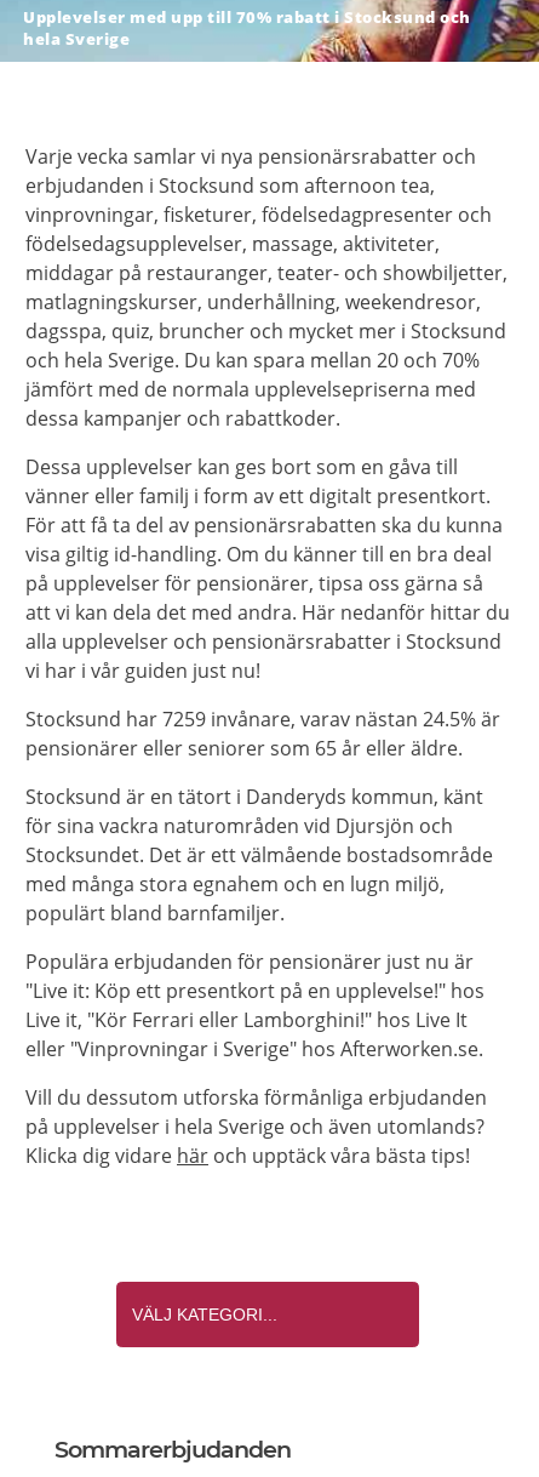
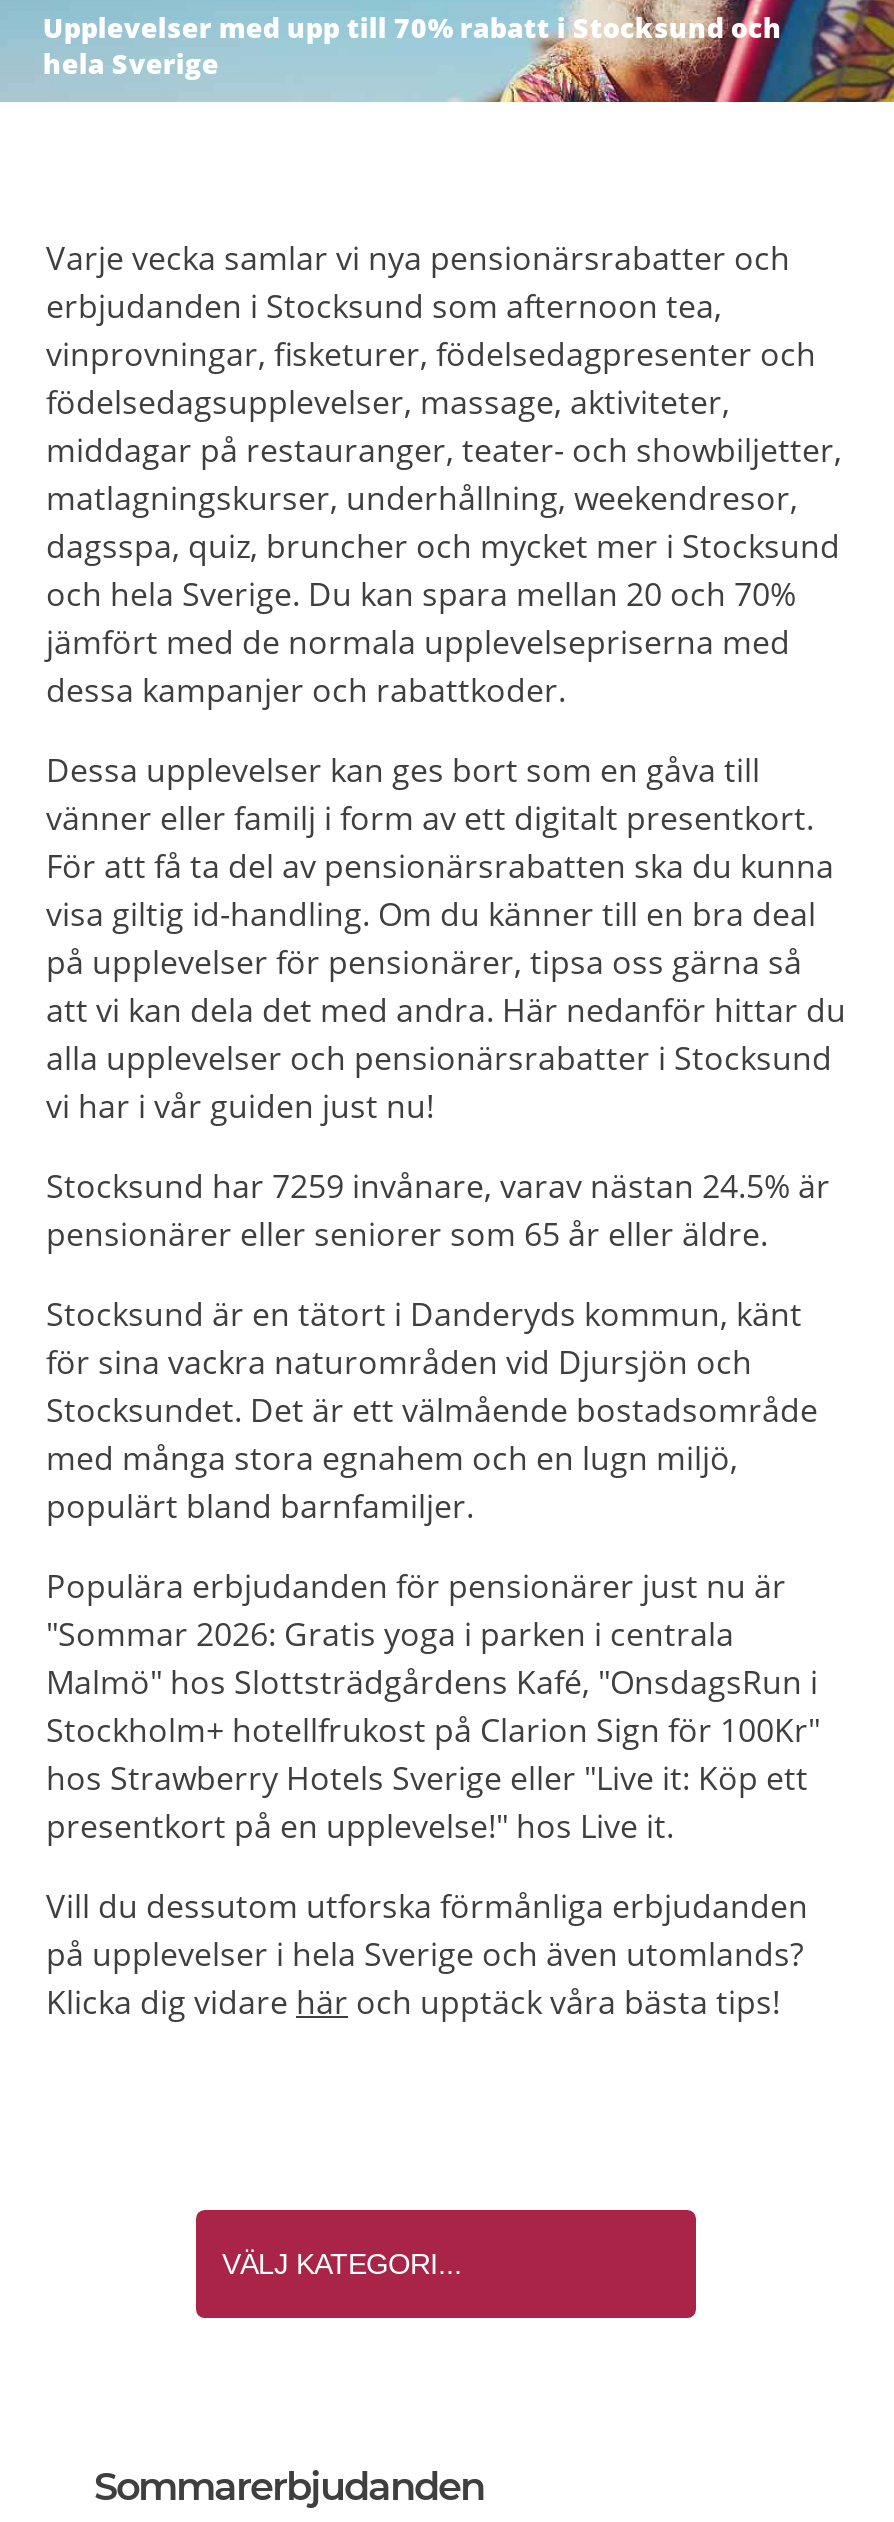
[25,977,484,1062] "Live it: Köp ett presentkort på en upplevelse!" hos | Live it, "Kör Ferrari eller Lamborghini!" hos Live It | eller "Vinprovningar i Sverige" hos Afterworken.se. -> [46,1611,820,1847] "Sommar 2026: Gratis yoga i parken i centrala | Malmö" hos Slottsträdgårdens Kafé, "OnsdagsRun i | Stockholm+ hotellfrukost på Clarion Sign för 100Kr" | hos Strawberry Hotels Sverige eller "Live it: Köp ett | presentkort på en upplevelse!" hos Live it.

